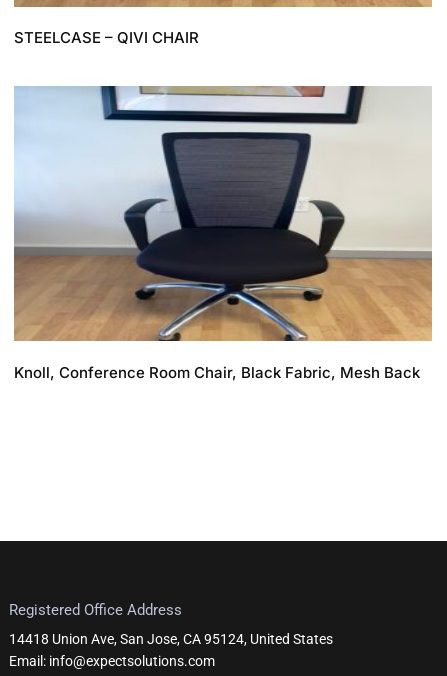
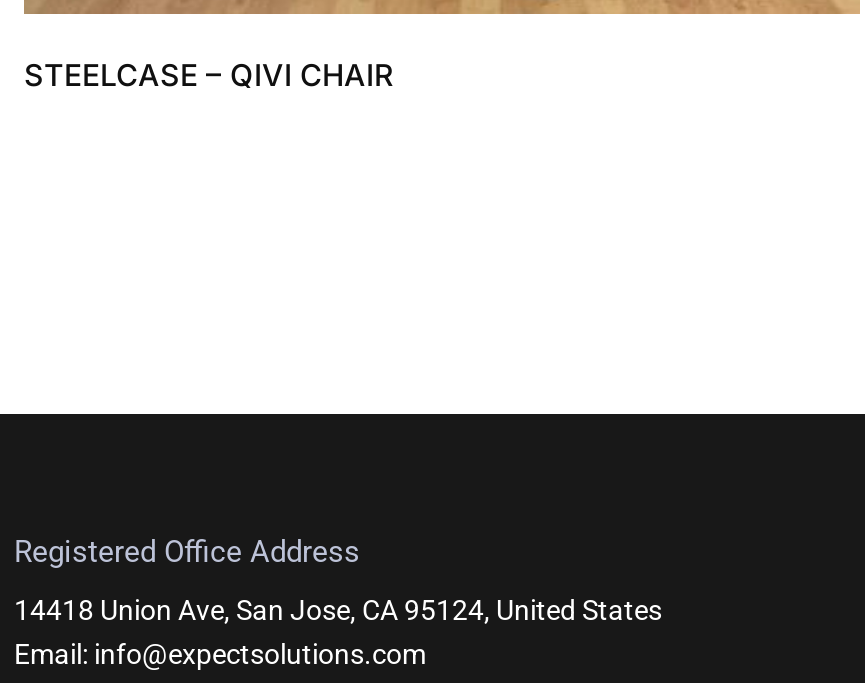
[14,85,432,381] [image] | Knoll, Conference Room Chair, Black Fabric, Mesh Back -> none

